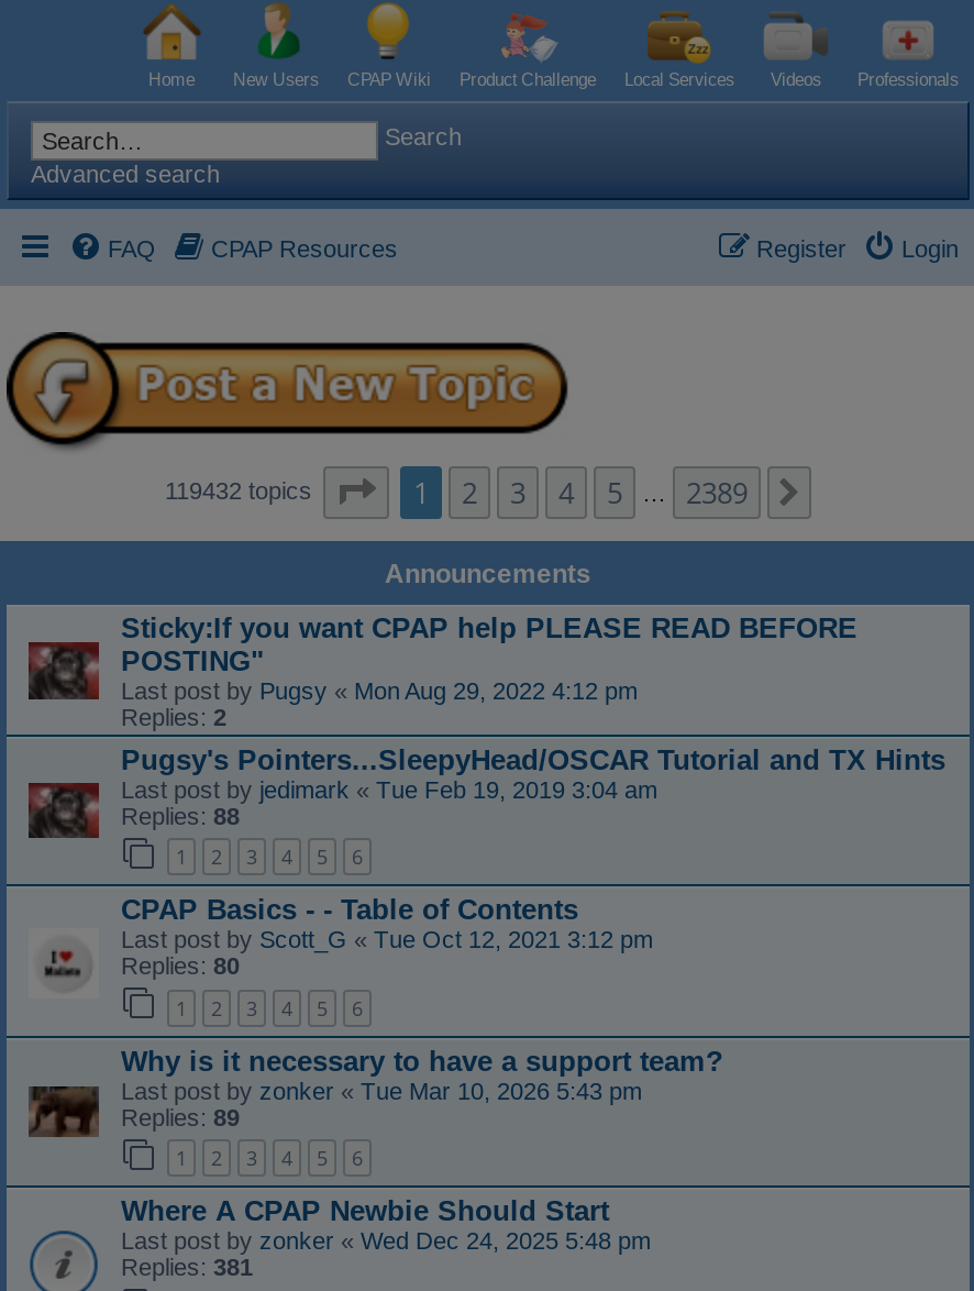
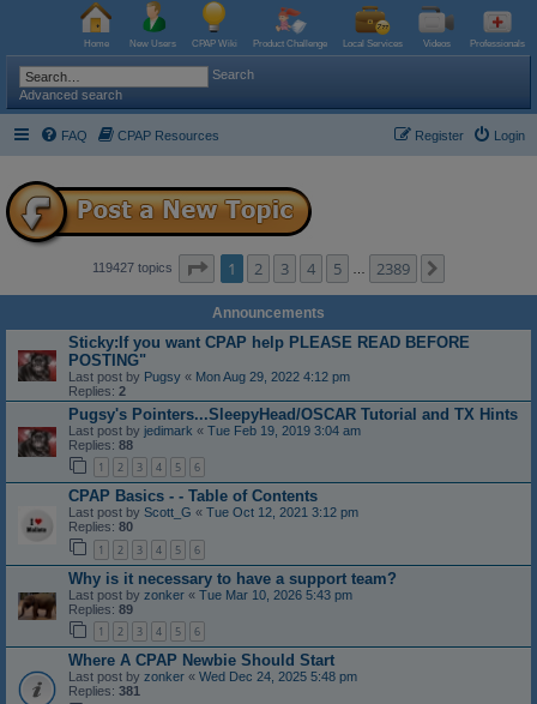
[165,476,319,503] 119432 topics -> [92,260,176,274] 119427 topics

